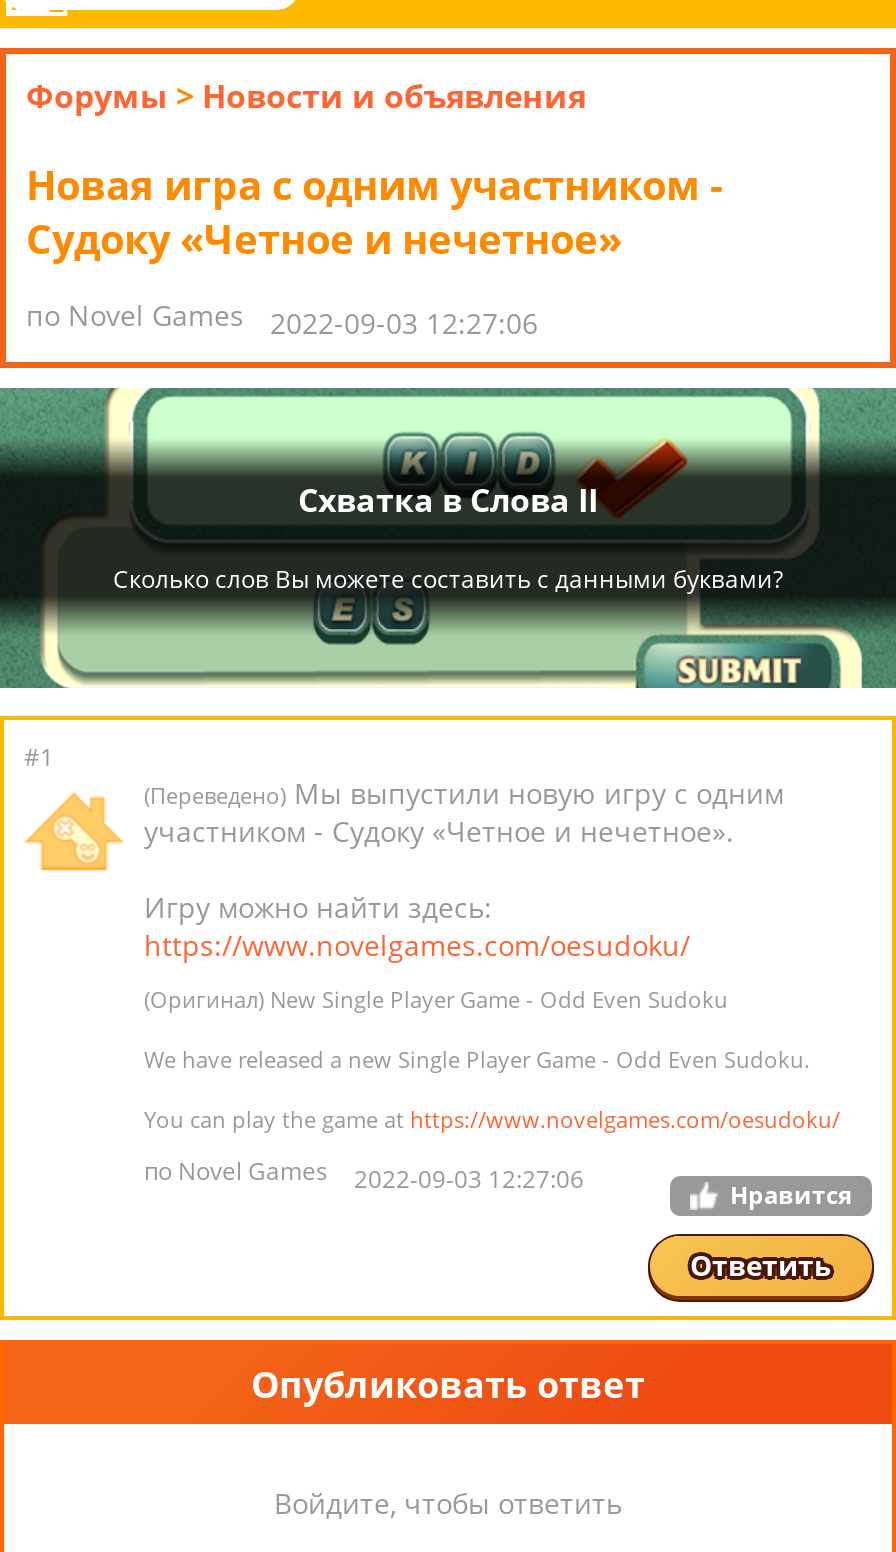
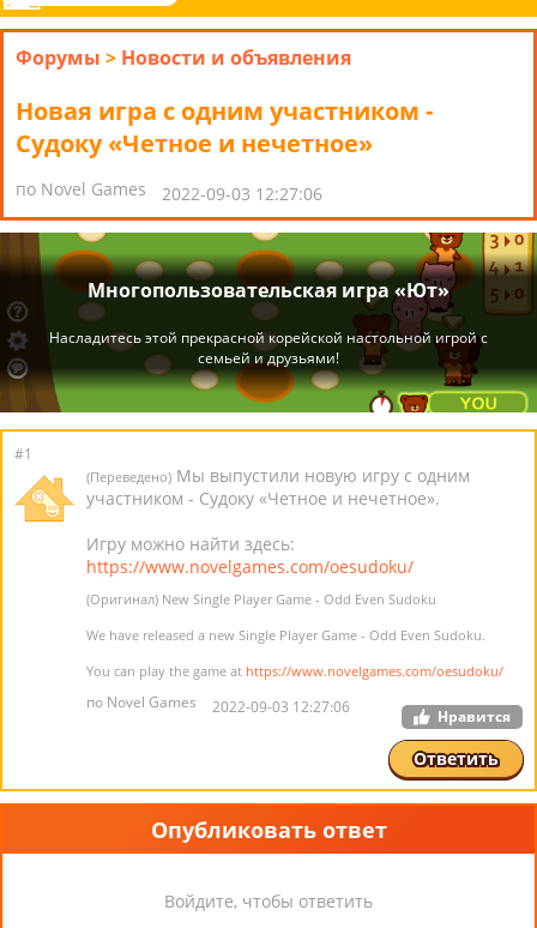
[6,386,890,690] [image] -> [4,231,533,414] [image]

